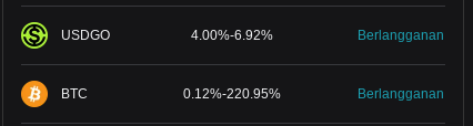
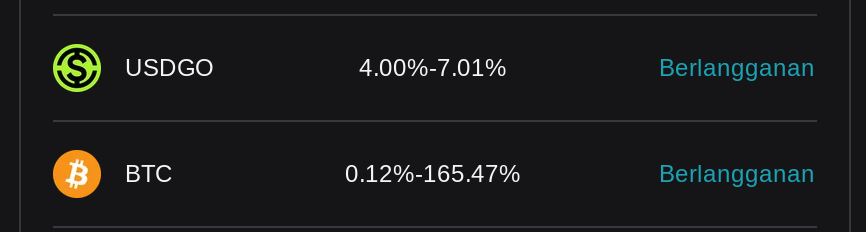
[191,27,273,43] 4.00%-6.92% -> [359,53,507,81] 4.00%-7.01%
[183,86,281,101] 0.12%-220.95% -> [345,159,521,187] 0.12%-165.47%

